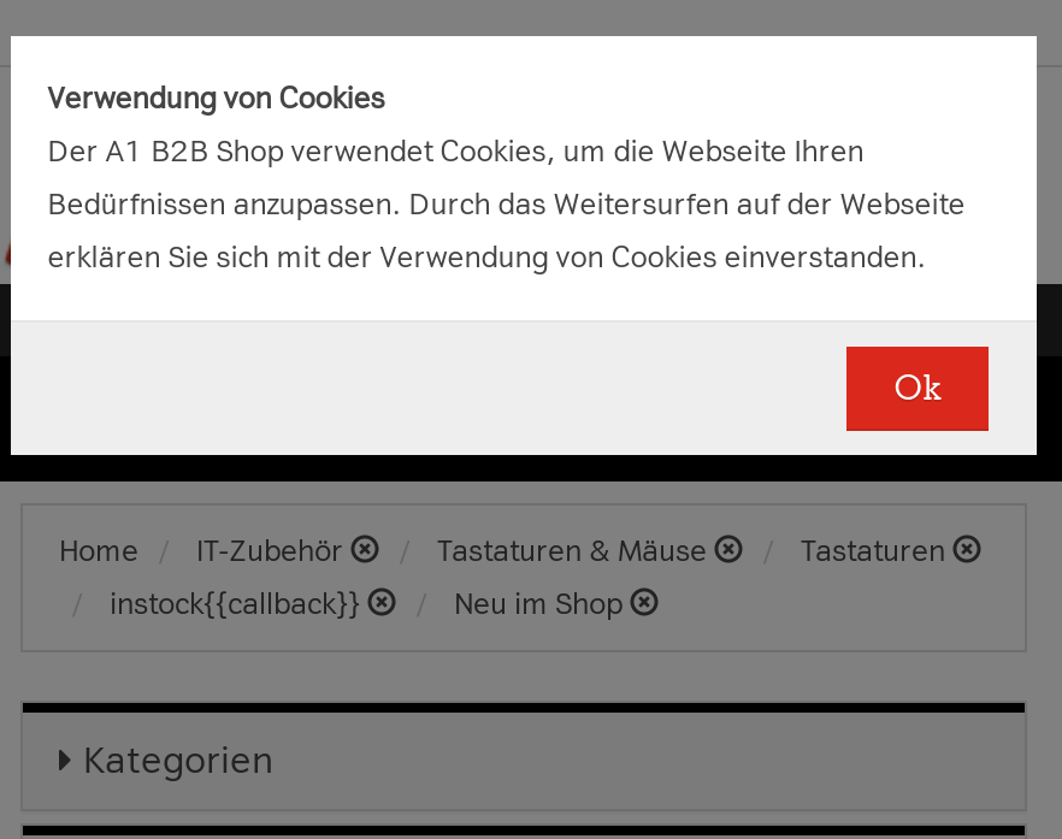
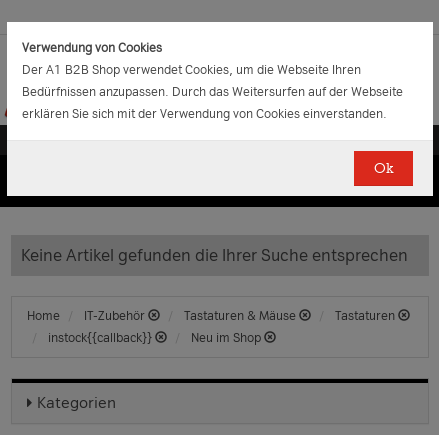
none -> [21,246,408,265] Keine Artikel gefunden die Ihrer Suche entsprechen

